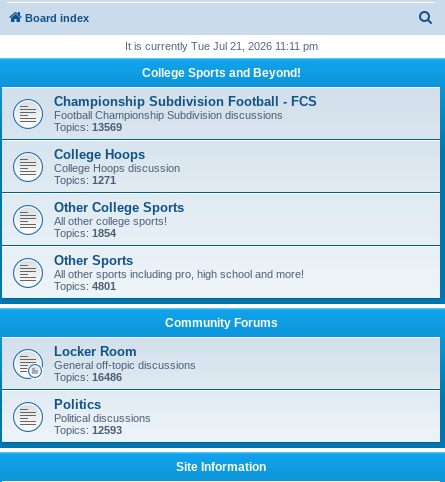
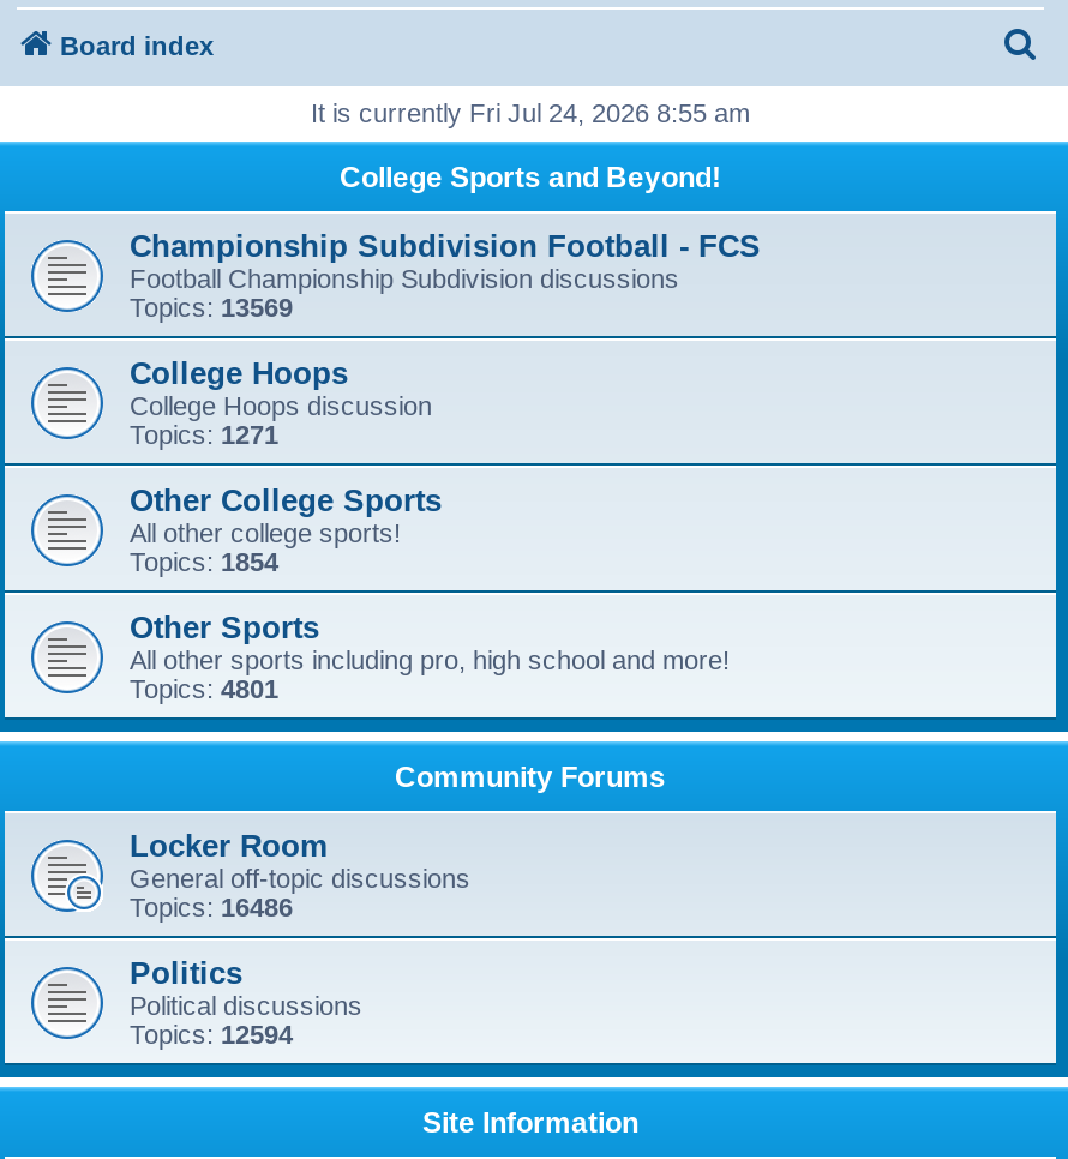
[124,40,317,52] It is currently Tue Jul 21, 2026 11:11 pm -> [311,98,750,127] It is currently Fri Jul 24, 2026 8:55 am
[54,424,122,436] Topics: 12593 -> [130,1020,293,1049] Topics: 12594

